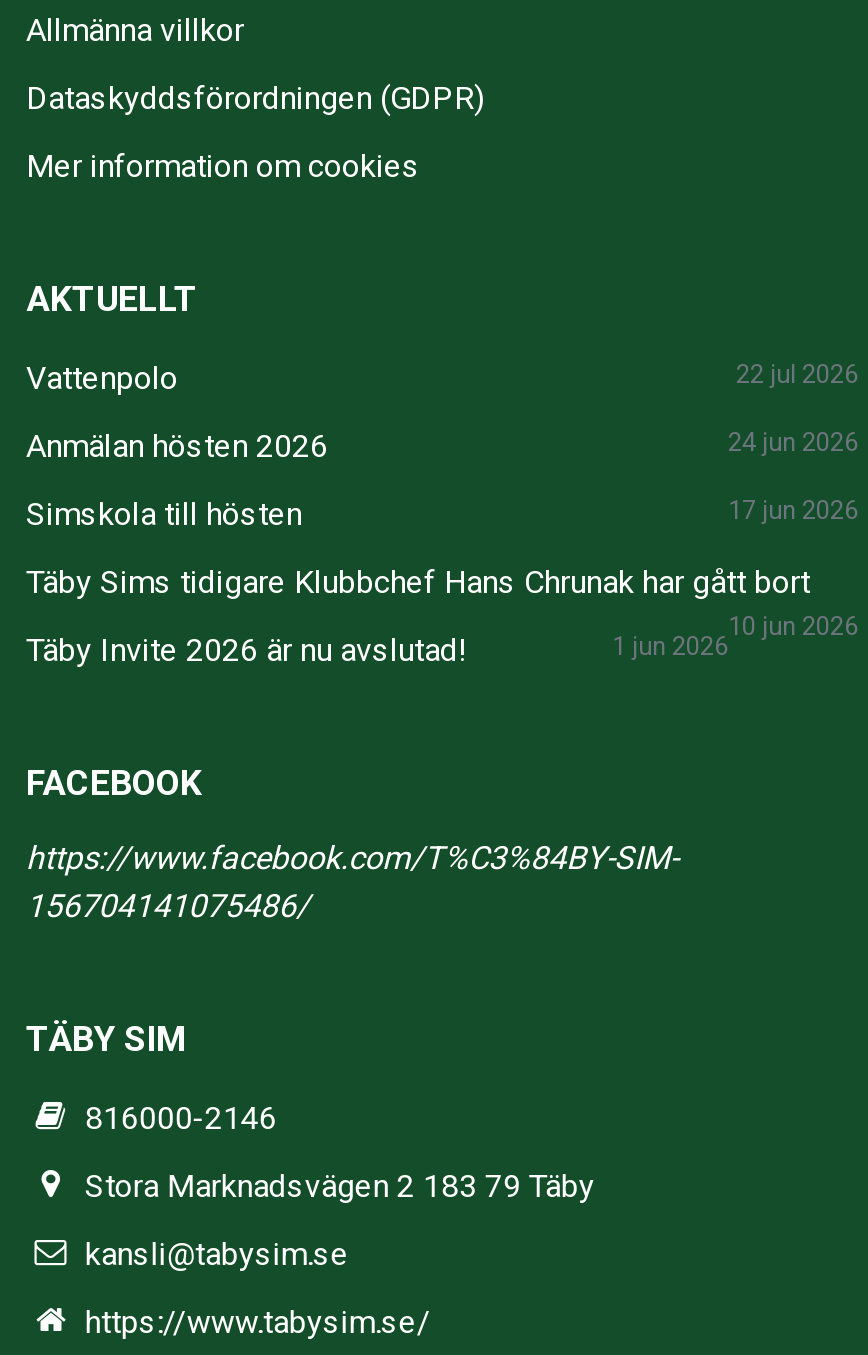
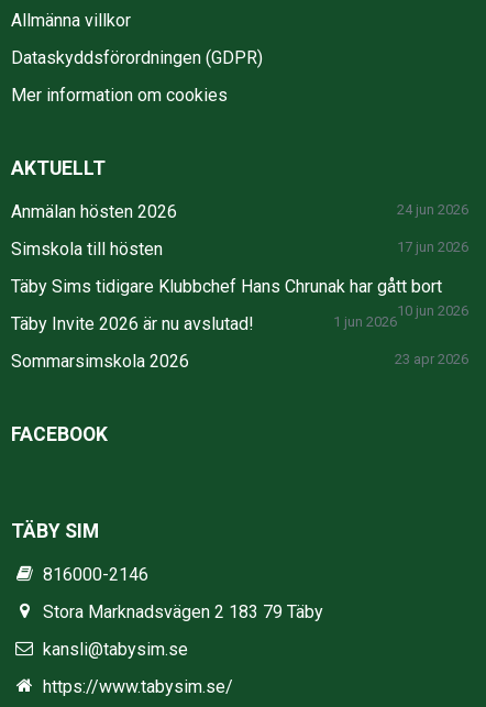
[26,359,858,397] Vattenpolo | 22 jul 2026 -> none
none -> [11,351,468,372] Sommarsimskola 2026 | 23 apr 2026
[26,839,678,925] https://www.facebook.com/T%C3%84BY-SIM- | 156704141075486/ -> none

